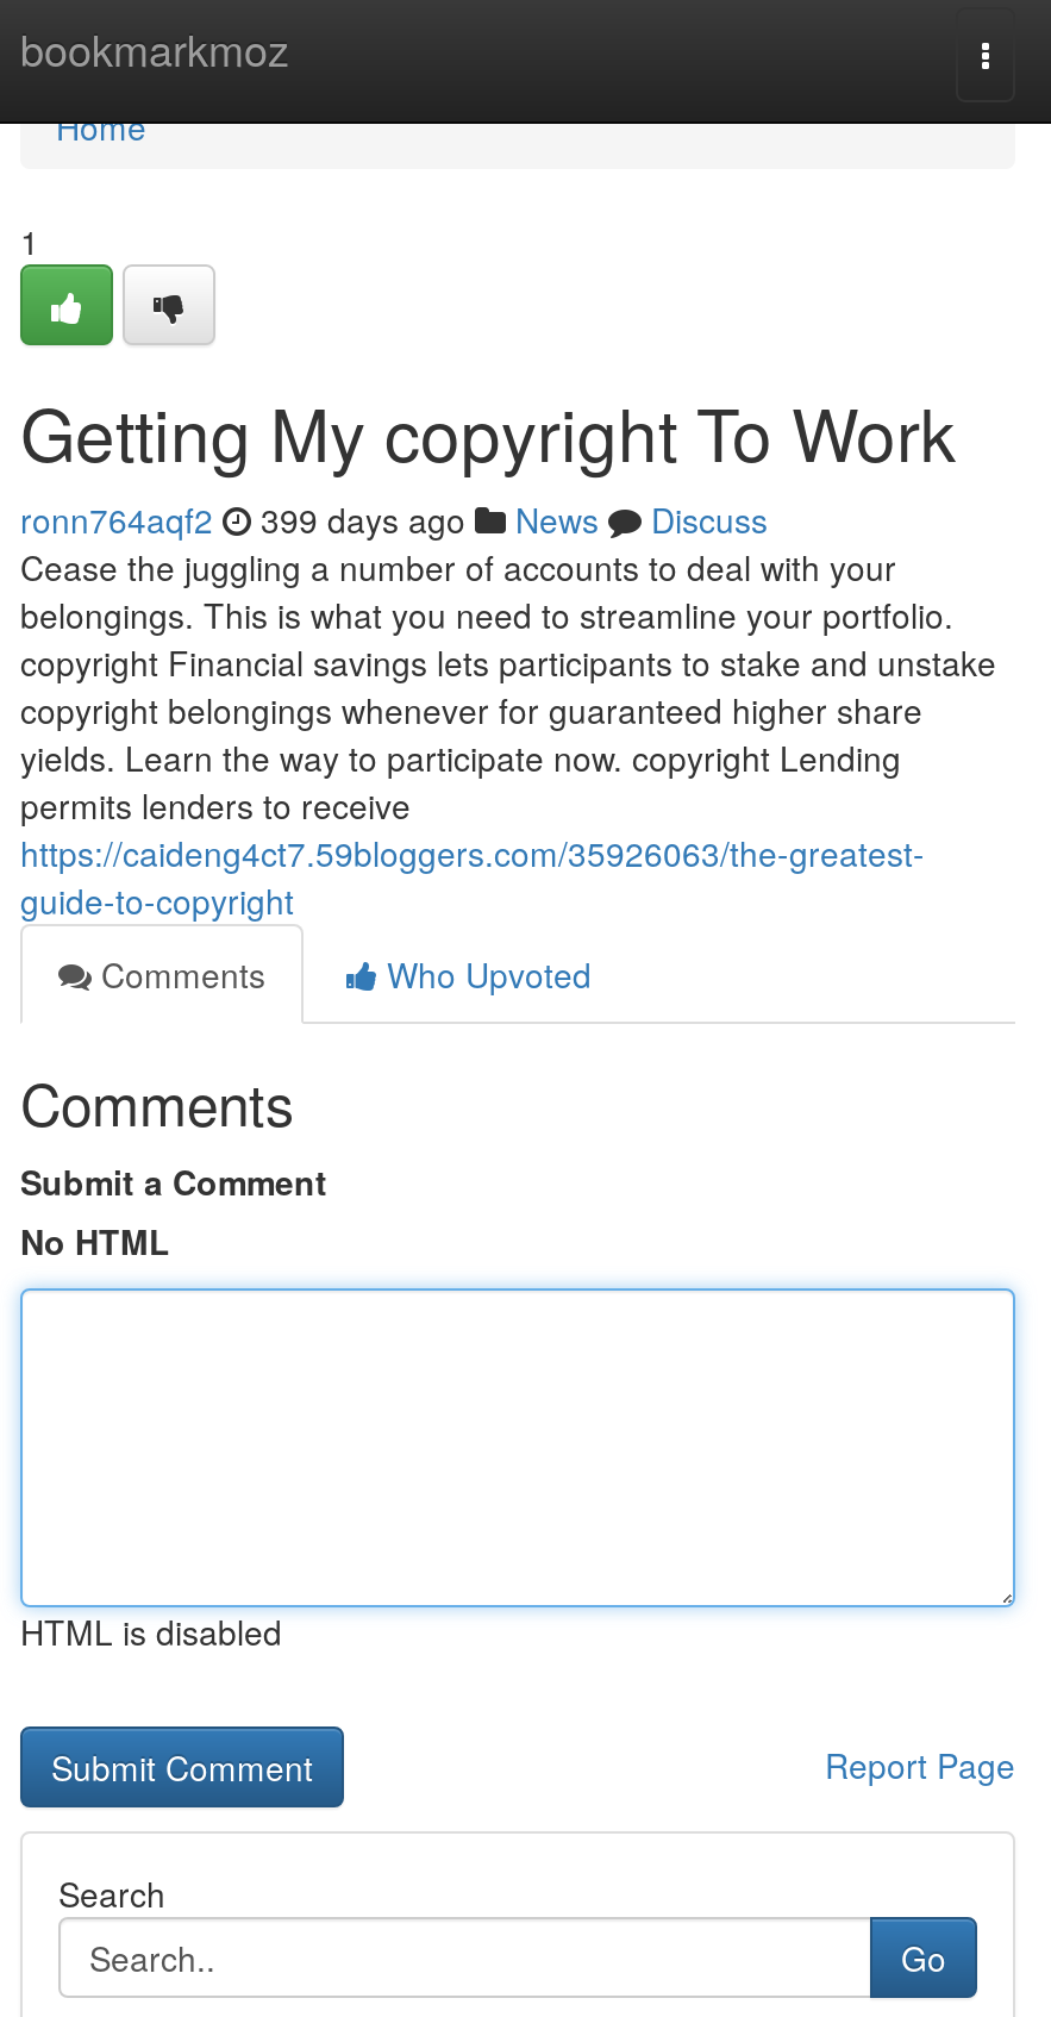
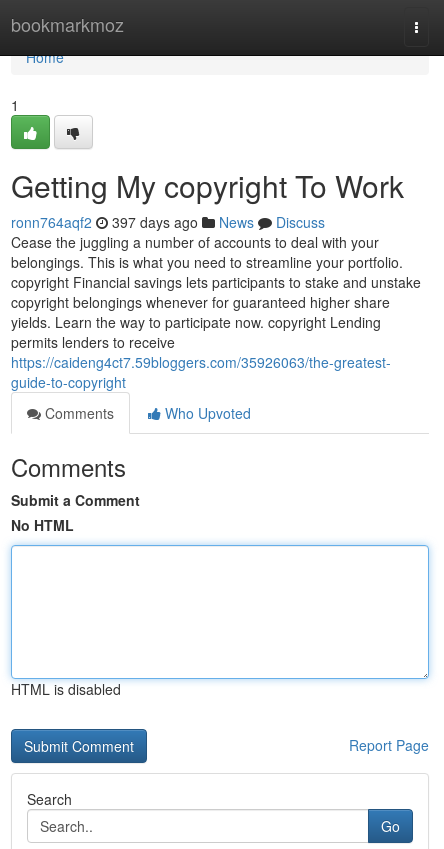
[20,495,768,543] ronn764aqf2 399 days ago News Discuss -> [11,212,325,232] ronn764aqf2 397 days ago News Discuss

